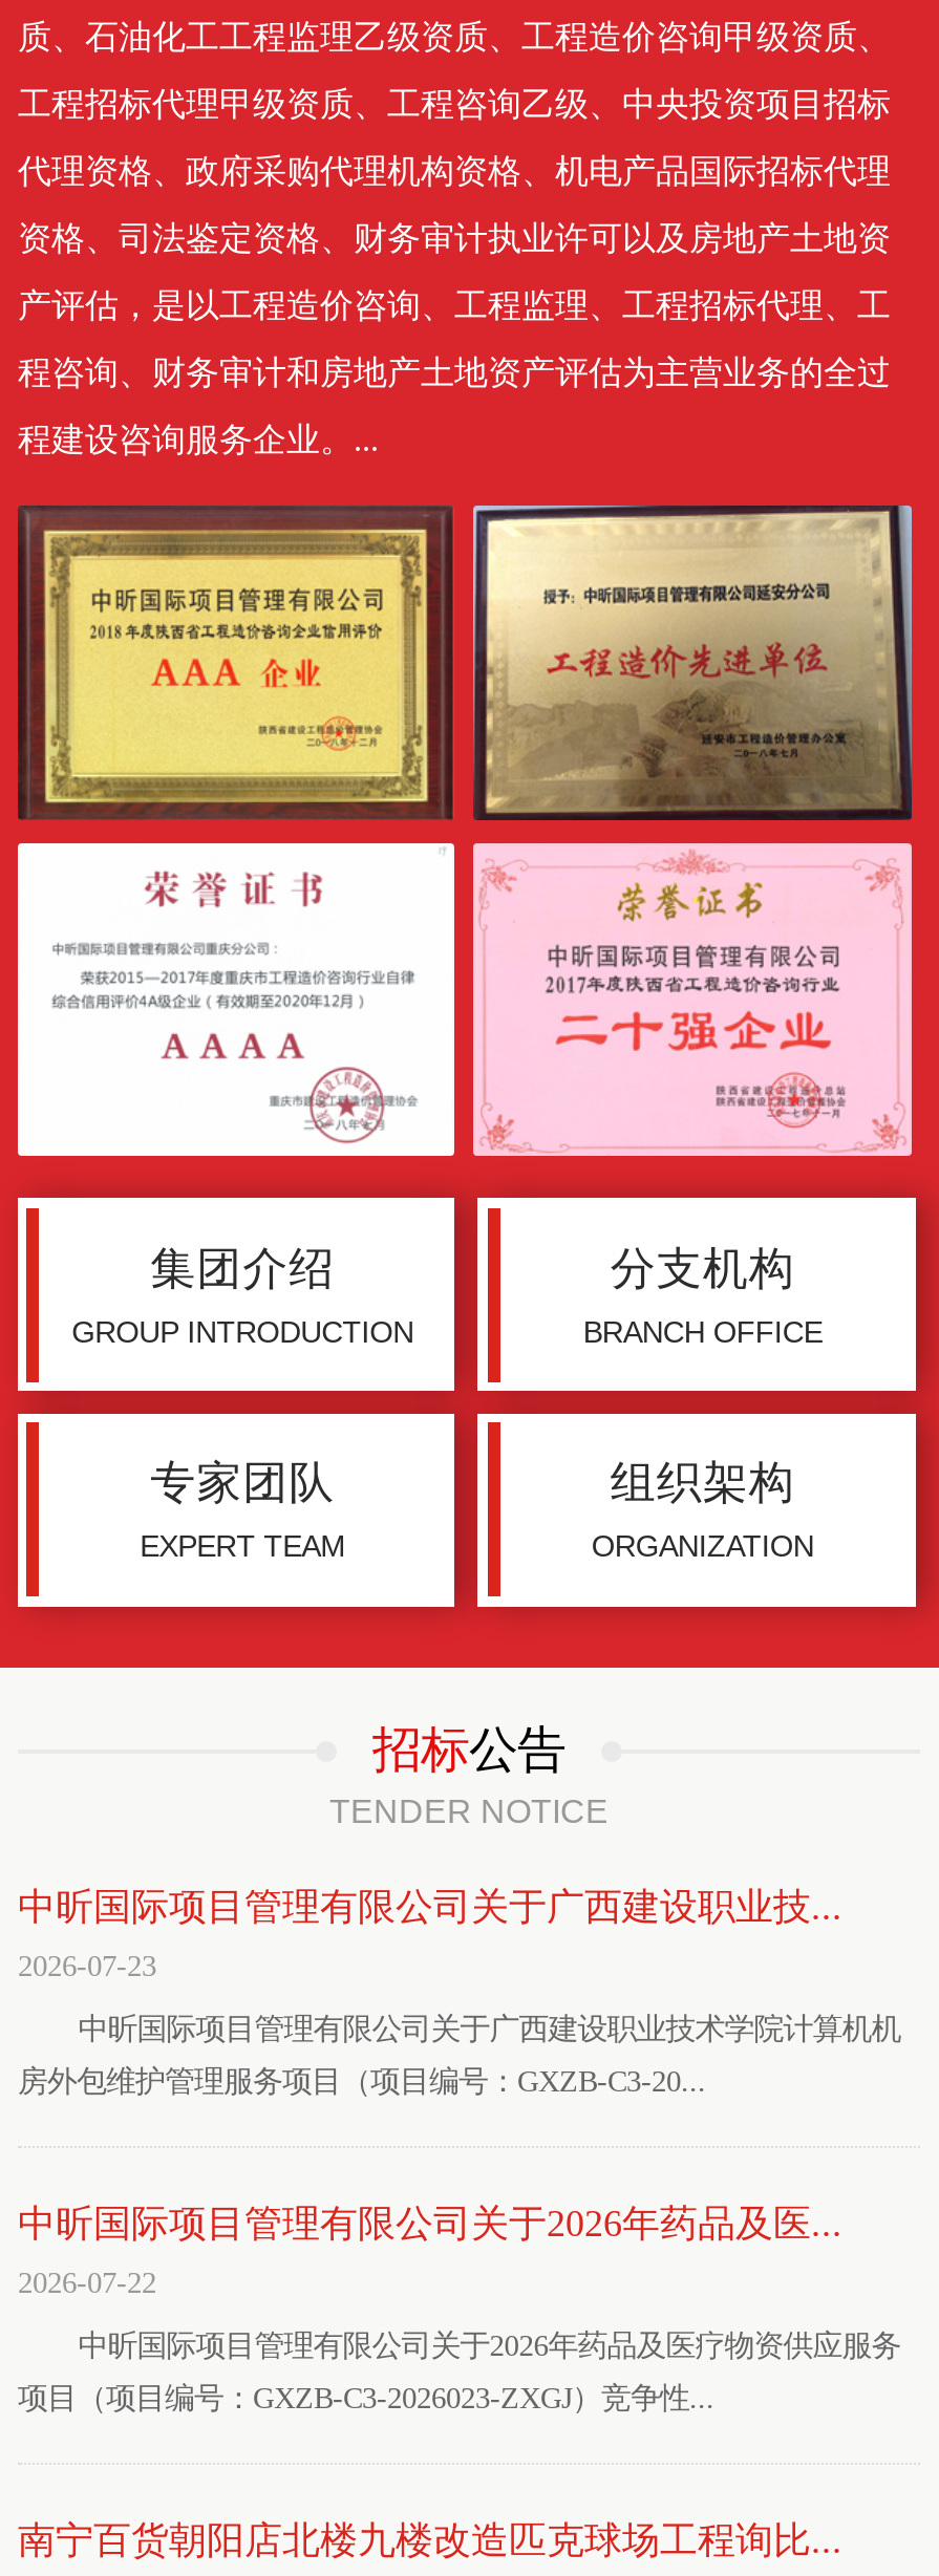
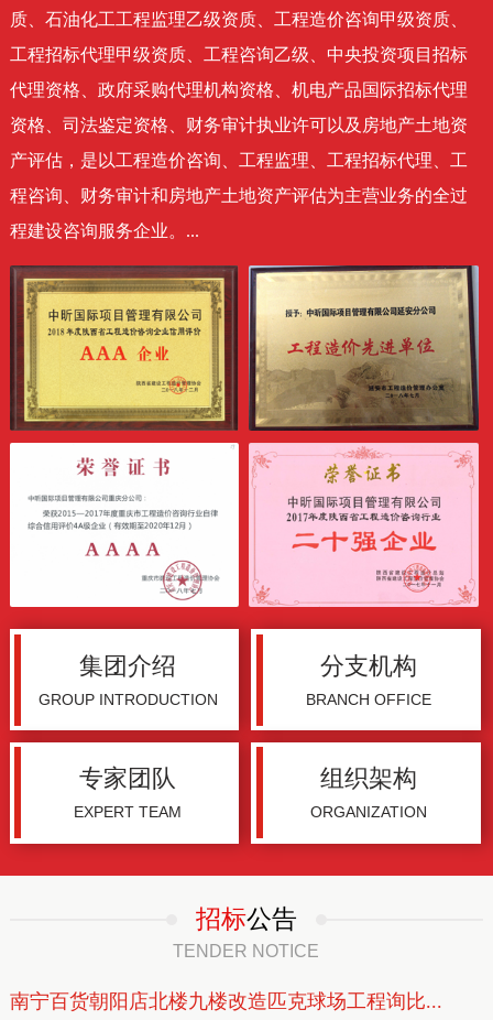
[18,1885,901,2097] 中昕国际项目管理有限公司关于广西建设职业技... | 2026-07-23 | 中昕国际项目管理有限公司关于广西建设职业技术学院计算机机 | 房外包维护管理服务项目（项目编号：GXZB-C3-20... -> none
[18,2202,901,2414] 中昕国际项目管理有限公司关于2026年药品及医... | 2026-07-22 | 中昕国际项目管理有限公司关于2026年药品及医疗物资供应服务 | 项目（项目编号：GXZB-C3-2026023-ZXGJ）竞争性... -> none

